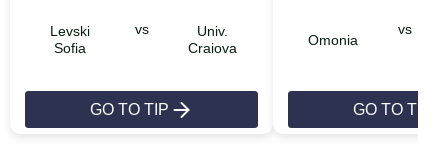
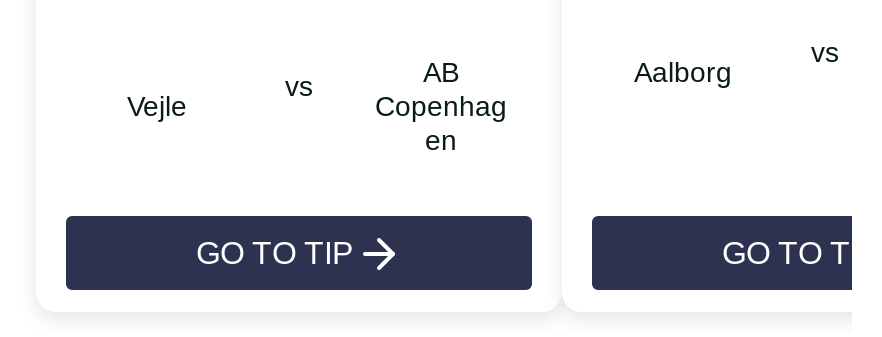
[50,23,90,56] Levski | Sofia -> [127,91,187,123] Vejle
[188,23,237,56] Univ. | Craiova -> [375,57,507,157] AB | Copenhag | en
[308,32,358,48] Omonia -> [634,57,732,89] Aalborg

